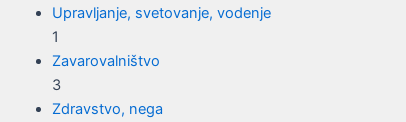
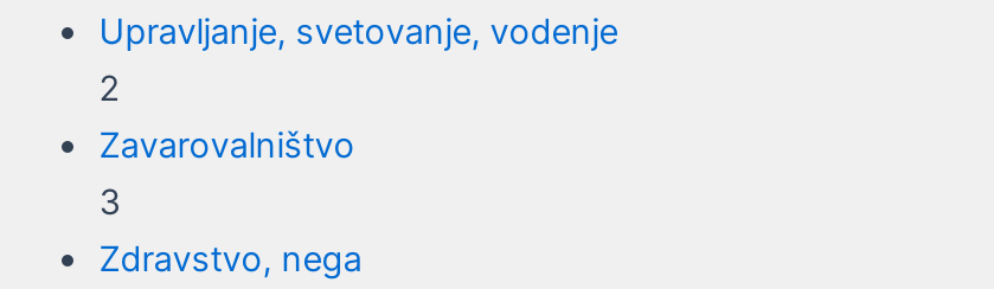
[52,28,59,46] 1 -> [99,67,120,110] 2

